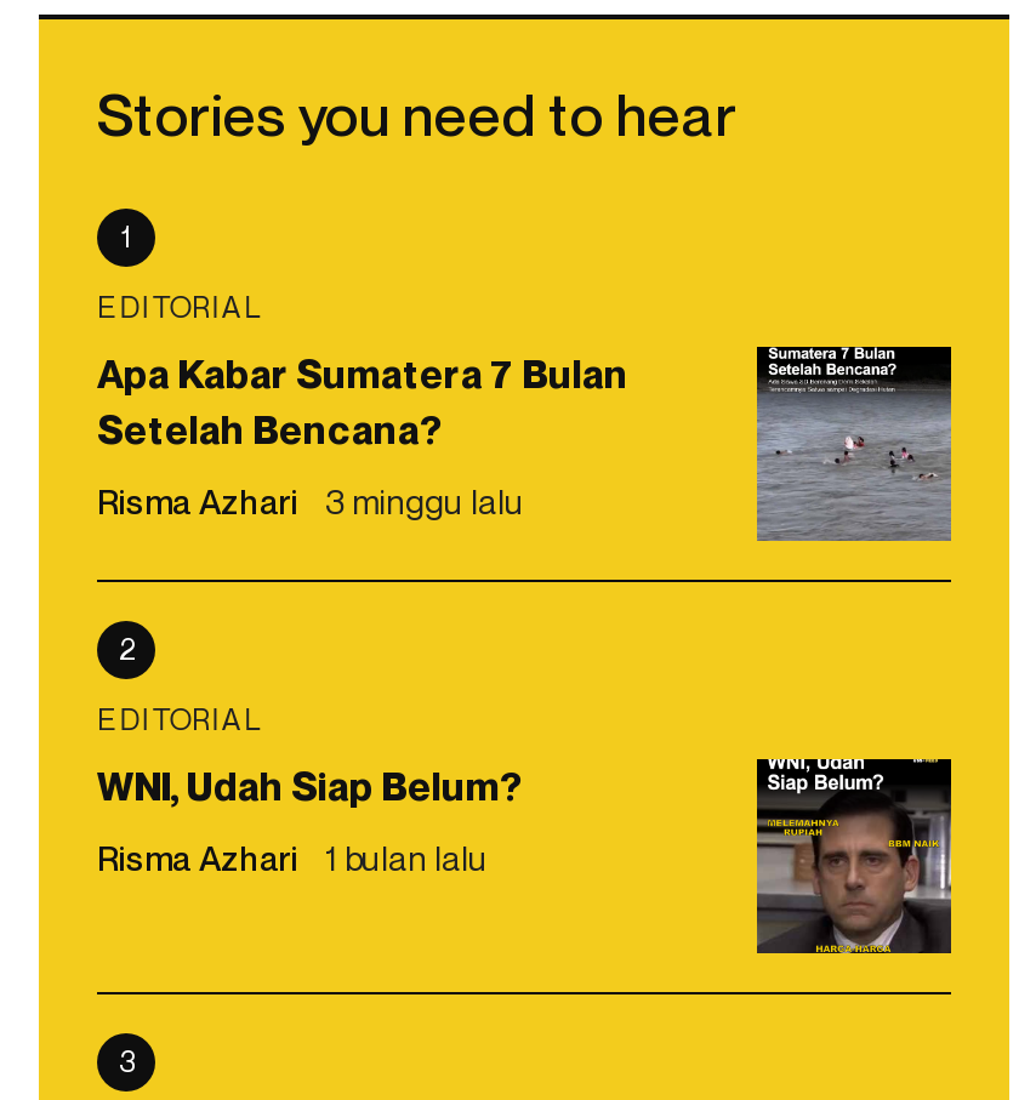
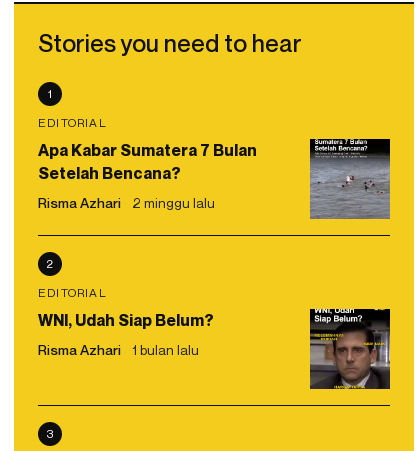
[97,481,524,522] Risma Azhari 3 minggu lalu -> [38,194,215,211] Risma Azhari 2 minggu lalu

